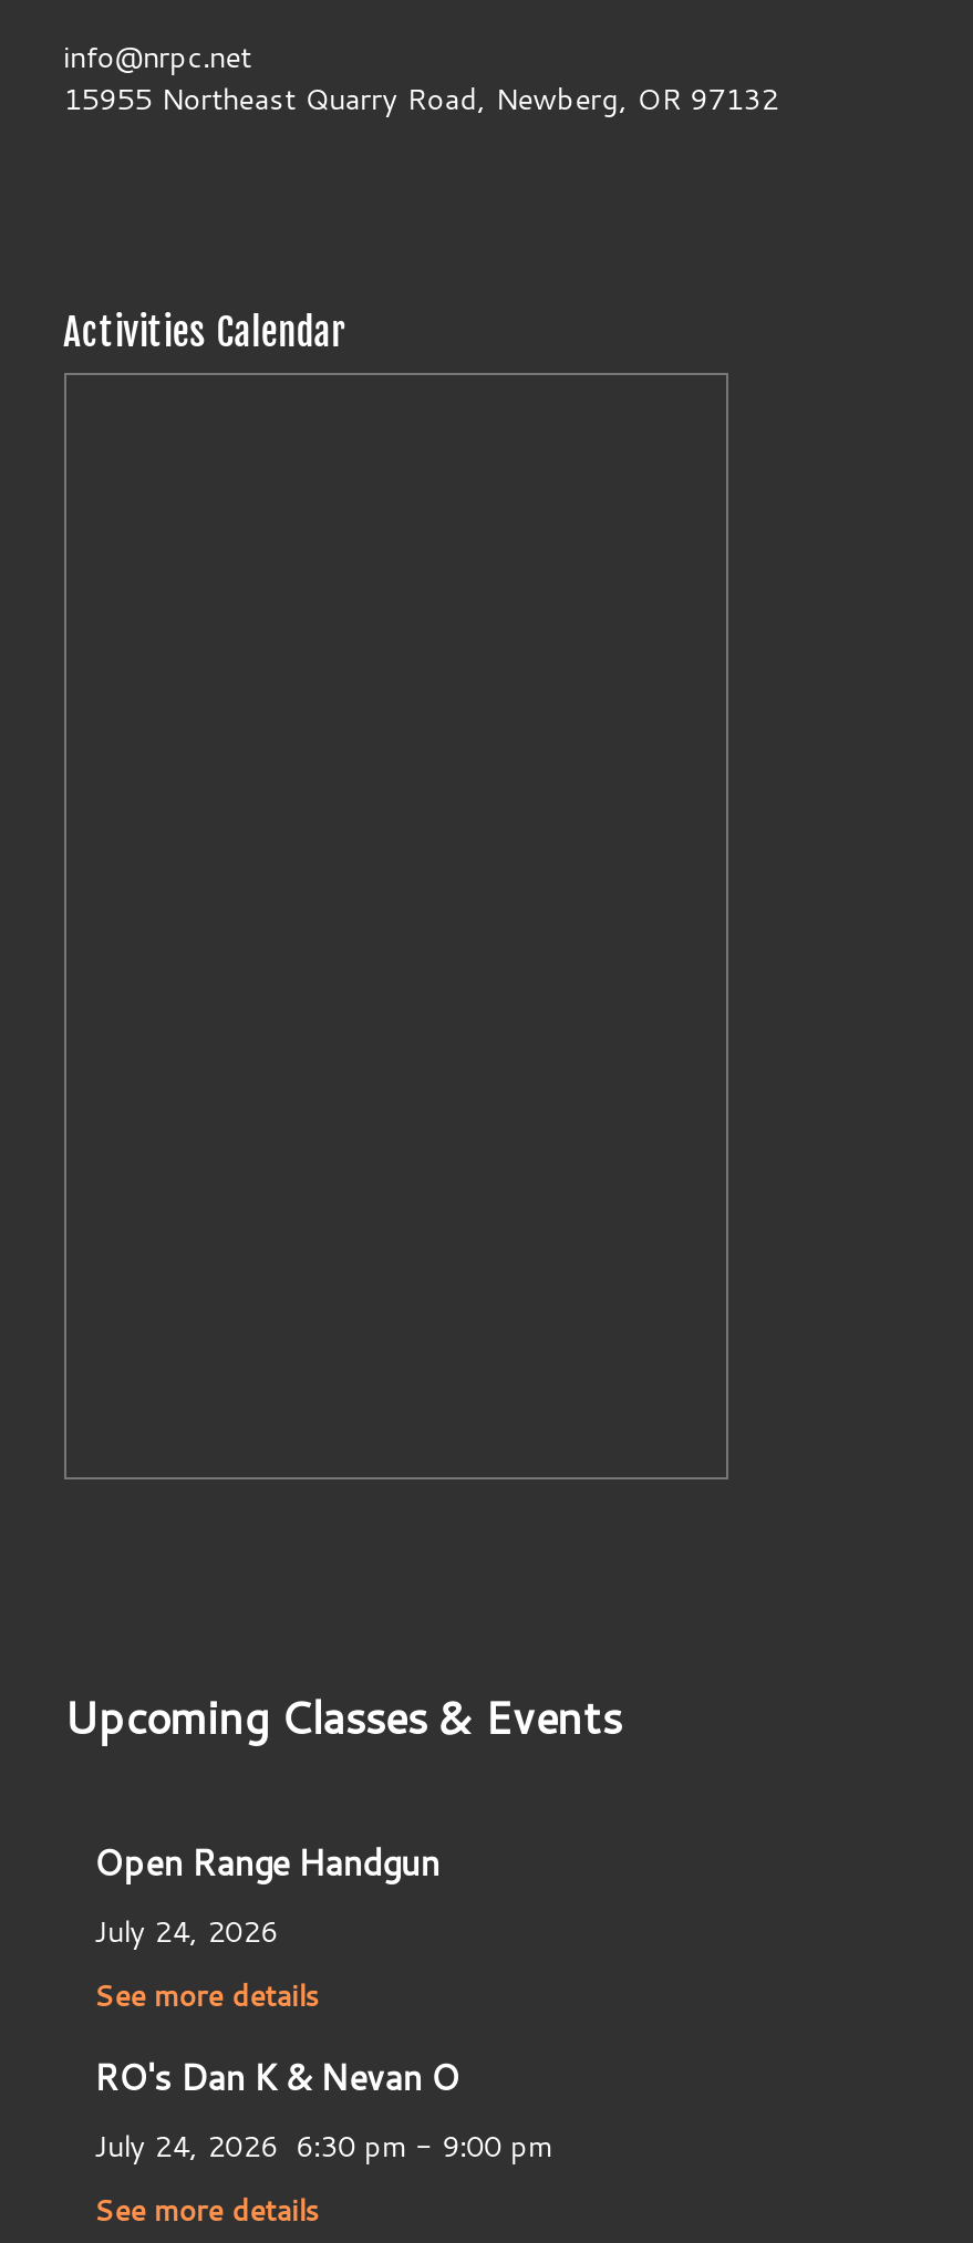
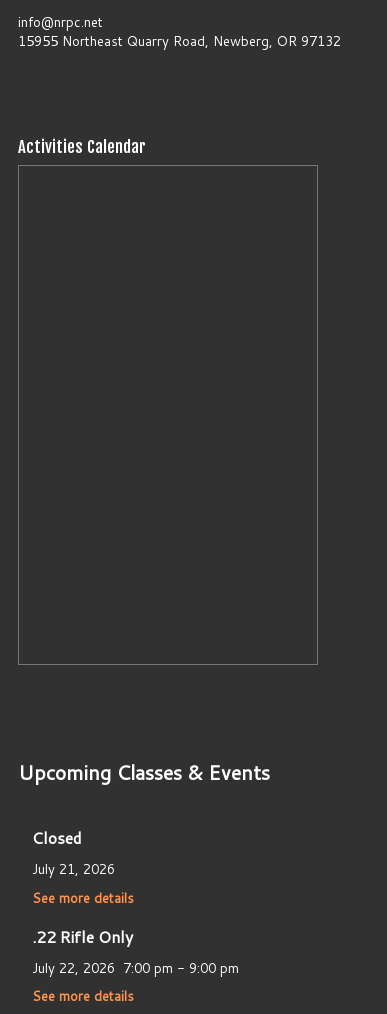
[94,1838,440,1887] Open Range Handgun -> [32,827,82,849] Closed
[94,1910,278,1952] July 24, 2026 -> [32,859,115,878] July 21, 2026
[94,2053,460,2102] RO's Dan K & Nevan O -> [32,926,133,948] .22 Rifle Only
[94,2124,553,2166] July 24, 2026 6:30 pm - 9:00 pm -> [32,958,239,977] July 22, 2026 7:00 pm - 9:00 pm

